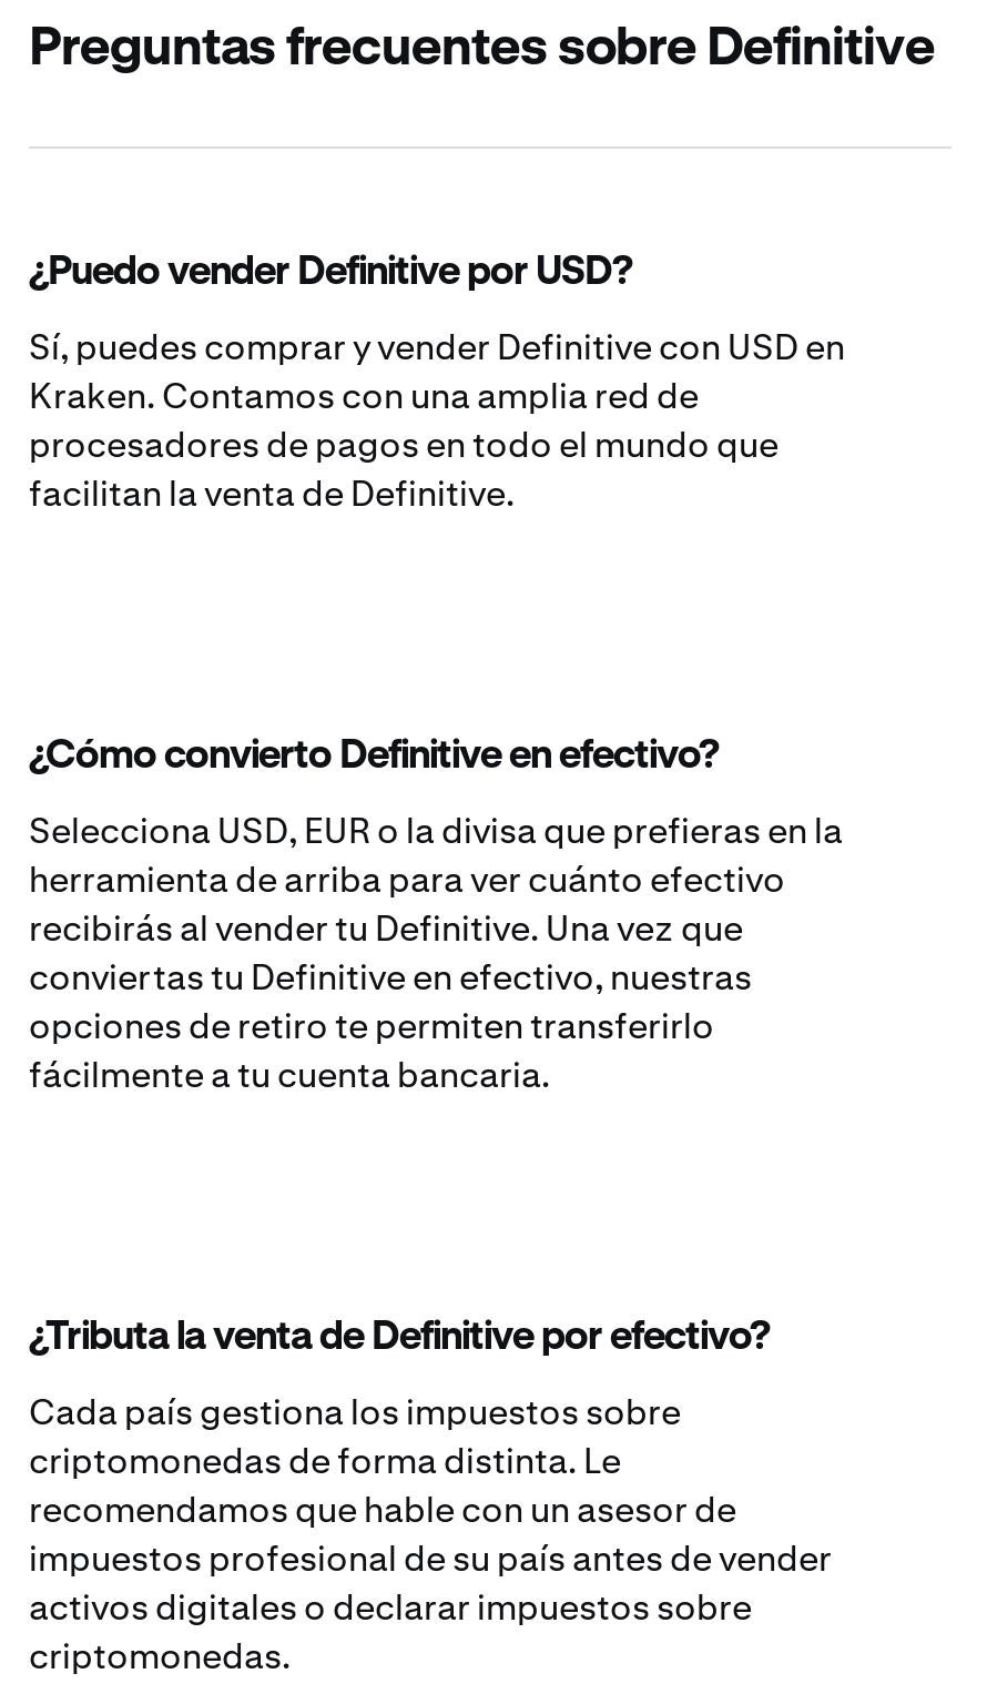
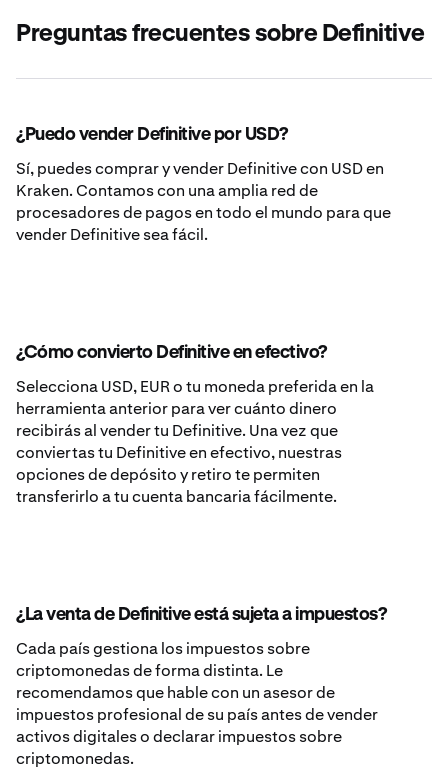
[29,422,779,518] procesadores de pagos en todo el mundo que | facilitan la venta de Definitive. -> [16,202,391,245] procesadores de pagos en todo el mundo para que | vender Definitive sea fácil.
[29,808,843,904] Selecciona USD, EUR o la divisa que prefieras en la | herramienta de arriba para ver cuánto efectivo -> [16,376,374,419] Selecciona USD, EUR o tu moneda preferida en la | herramienta anterior para ver cuánto dinero
[29,1004,714,1099] opciones de retiro te permiten transferirlo | fácilmente a tu cuenta bancaria. -> [16,464,337,507] opciones de depósito y retiro te permiten | transferirlo a tu cuenta bancaria fácilmente.
[29,1319,769,1359] ¿Tributa la venta de Definitive por efectivo? -> [16,606,386,624] ¿La venta de Definitive está sujeta a impuestos?

